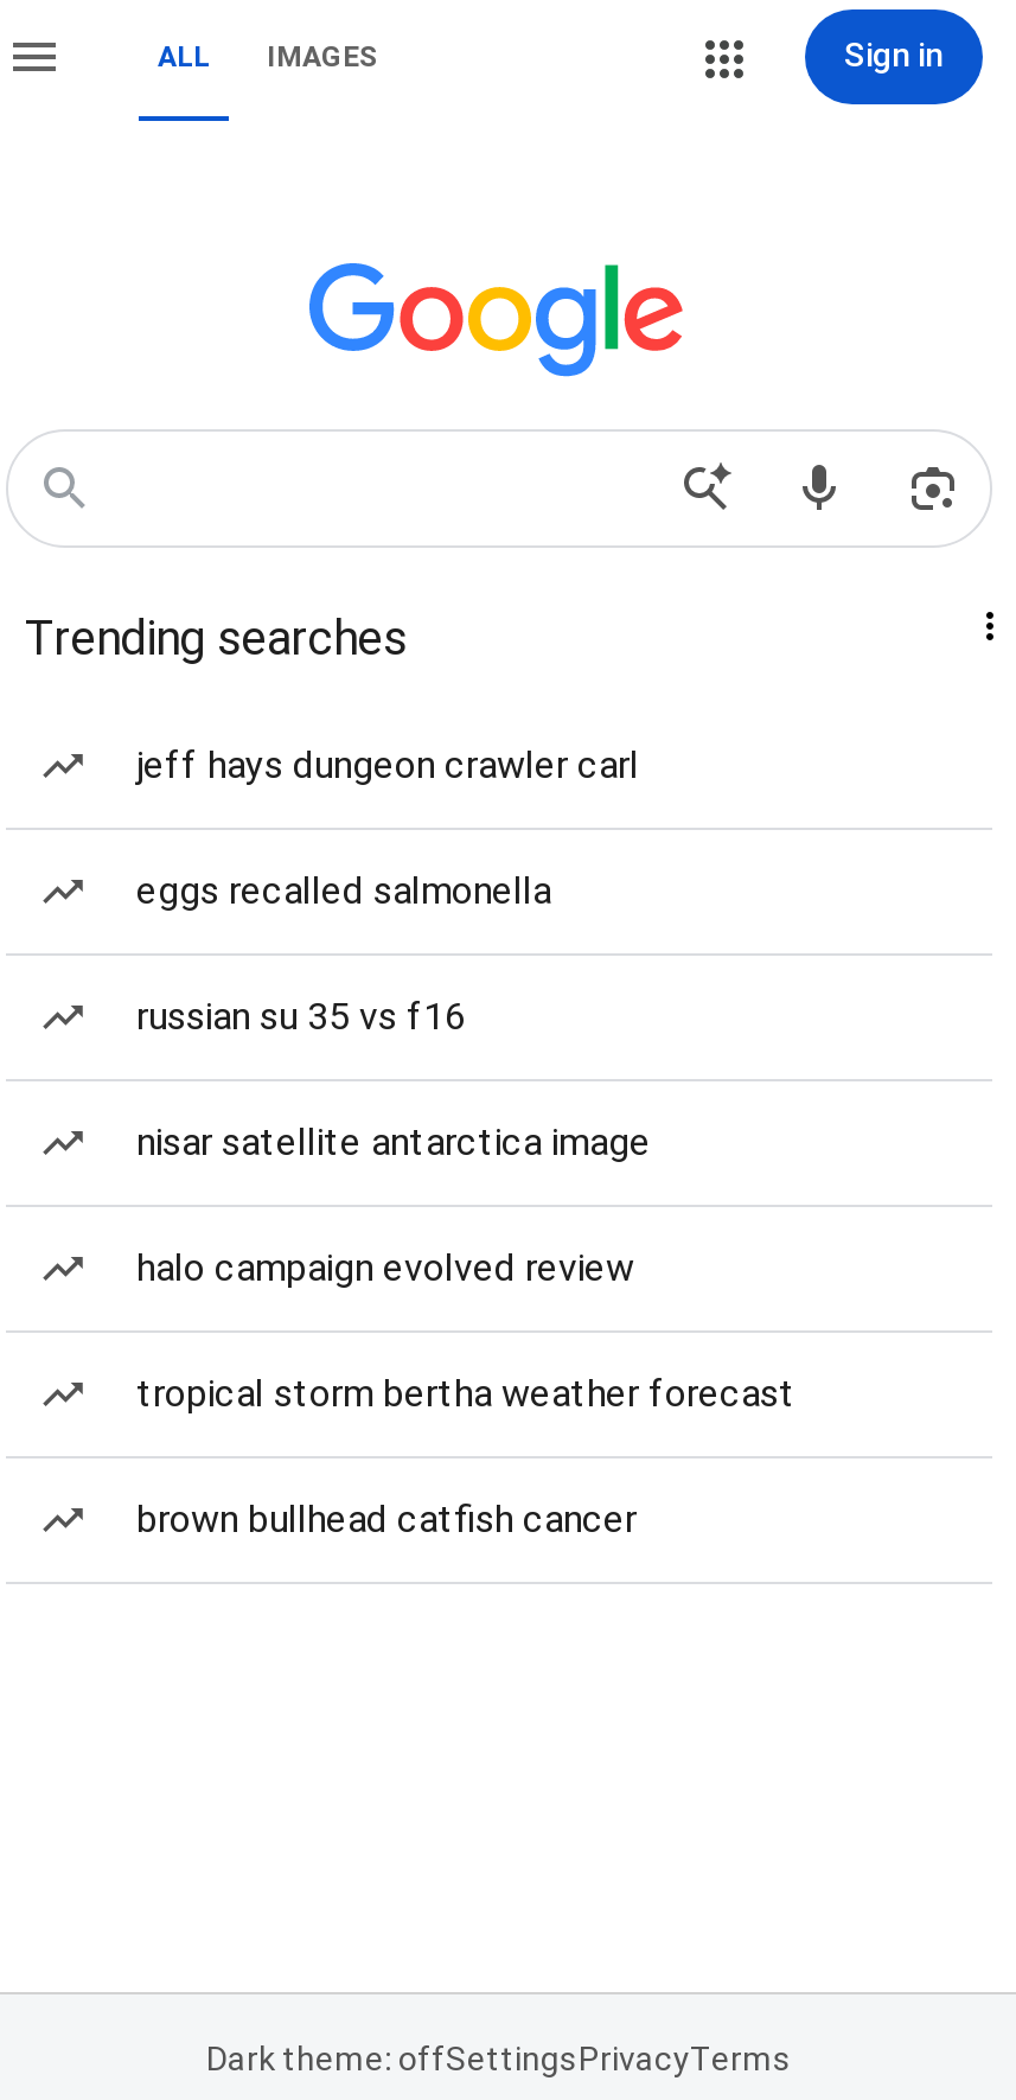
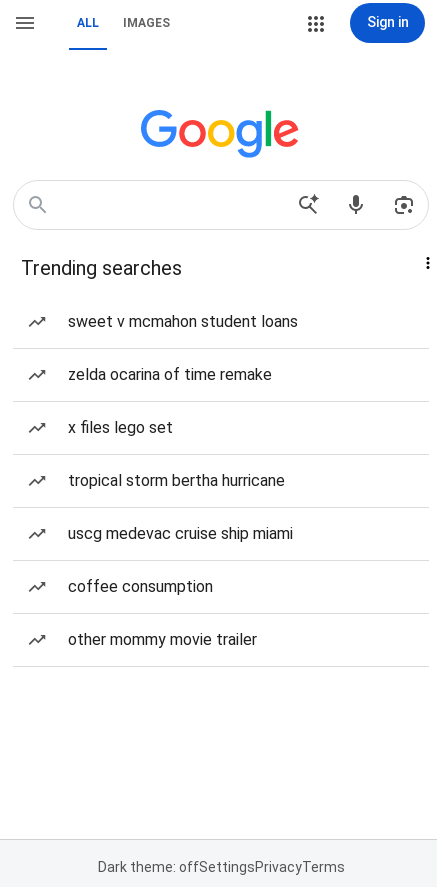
[136,742,639,787] jeff hays dungeon crawler carl -> [68,312,298,331] sweet v mcmahon student loans
[136,868,551,913] eggs recalled salmonella -> [68,365,272,384] zelda ocarina of time remake
[136,994,466,1039] russian su 35 vs f16 -> [68,418,173,437] x files lego set
[136,1119,651,1164] nisar satellite antarctica image -> [68,471,285,490] tropical storm bertha hurricane
[136,1245,634,1290] halo campaign evolved review -> [68,524,293,543] uscg medevac cruise ship miami
[136,1371,795,1416] tropical storm bertha weather forecast -> [68,577,213,596] coffee consumption
[136,1496,637,1542] brown bullhead catfish cancer -> [68,630,257,649] other mommy movie trailer

